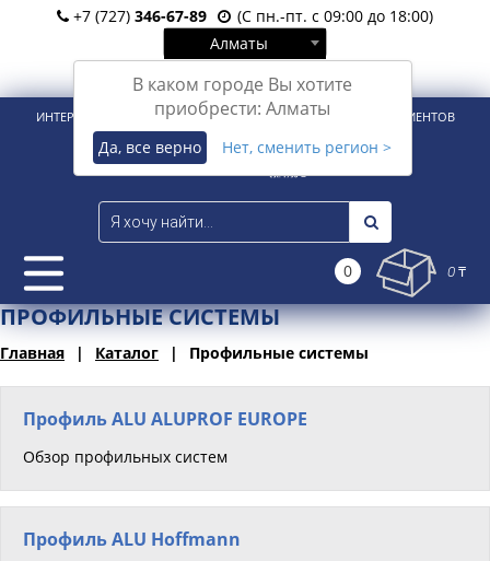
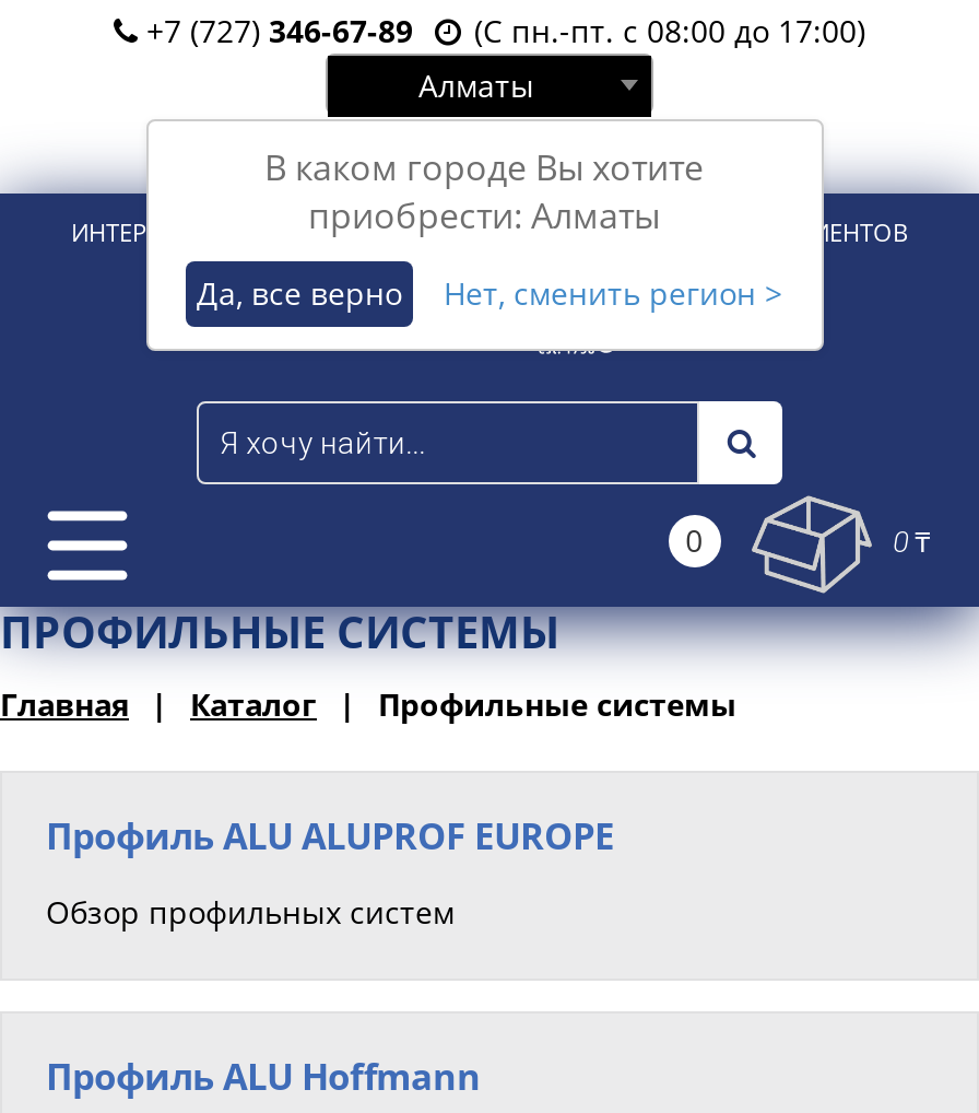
[69,5,433,26] +7 (727) 346-67-89 (С пн.-пт. с 09:00 до 18:00) -> [138,10,865,51] +7 (727) 346-67-89 (С пн.-пт. с 08:00 до 17:00)

